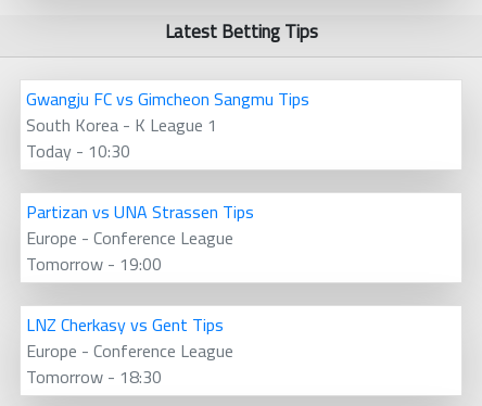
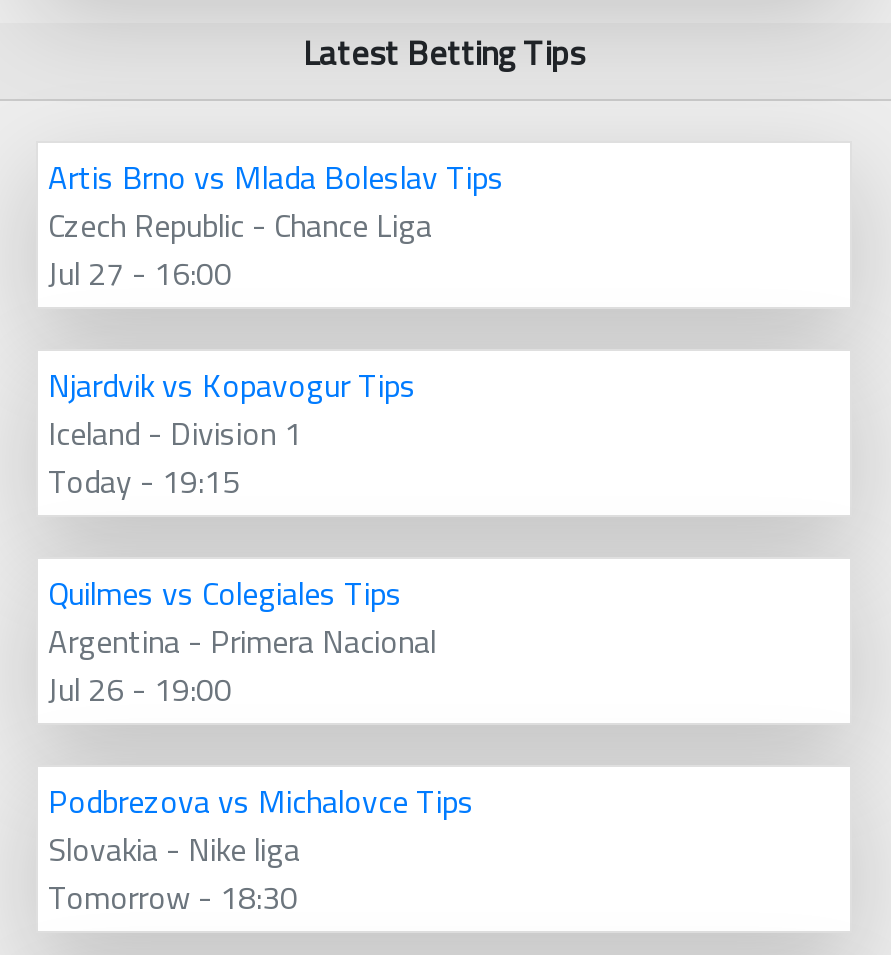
[26,83,309,367] Gwangju FC vs Gimcheon Sangmu Tips | South Korea - K League 1 | Today - 10:30 | Partizan vs UNA Strassen Tips | Europe - Conference League | Tomorrow - 19:00 | LNZ Cherkasy vs Gent Tips | Europe - Conference League -> [48,147,504,879] Artis Brno vs Mlada Boleslav Tips | Czech Republic - Chance Liga | Jul 27 - 16:00 | Njardvik vs Kopavogur Tips | Iceland - Division 1 | Today - 19:15 | Quilmes vs Colegiales Tips | Argentina - Primera Nacional | Jul 26 - 19:00 | Podbrezova vs Michalovce Tips | Slovakia - Nike liga

